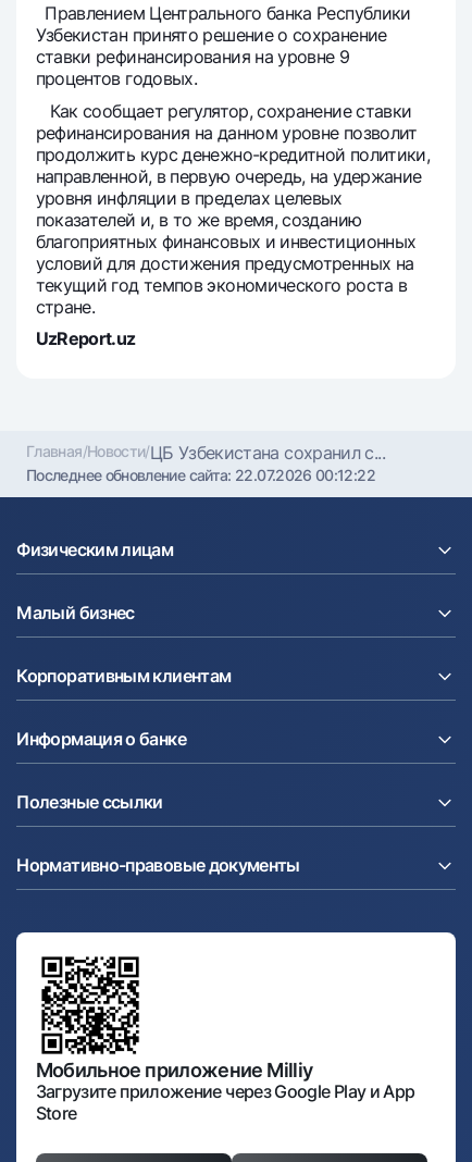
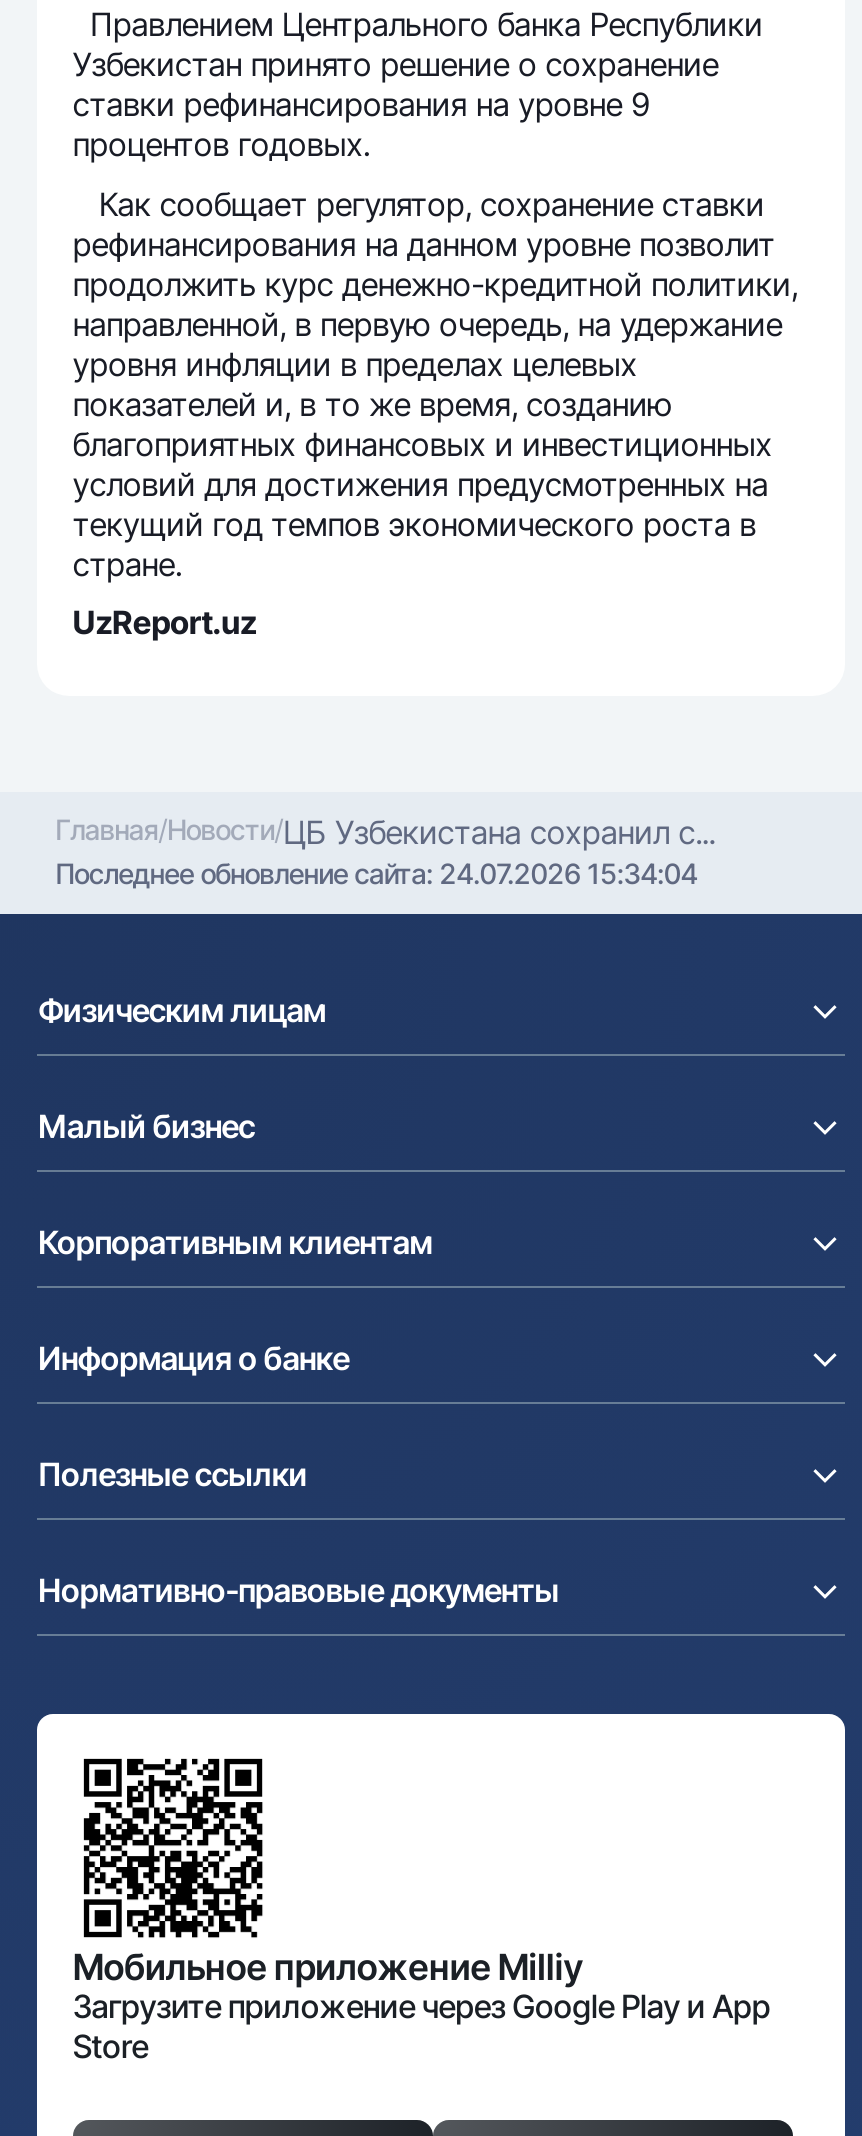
[26,466,375,484] Последнее обновление сайта: 22.07.2026 00:12:22 -> [55,857,697,891] Последнее обновление сайта: 24.07.2026 15:34:04

